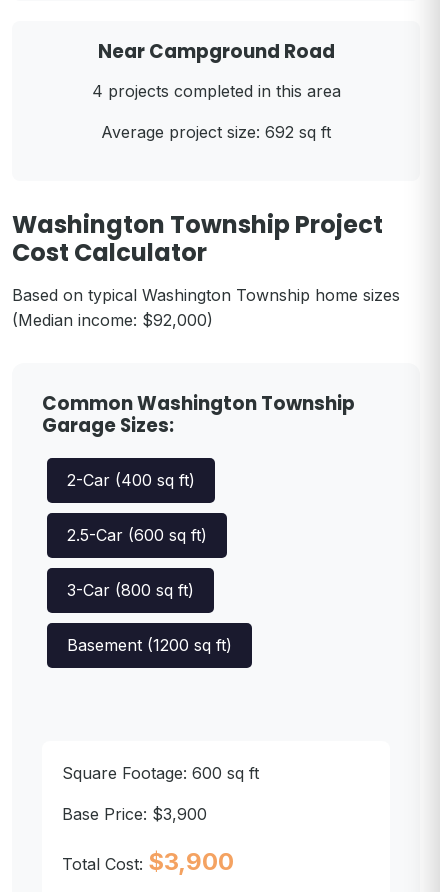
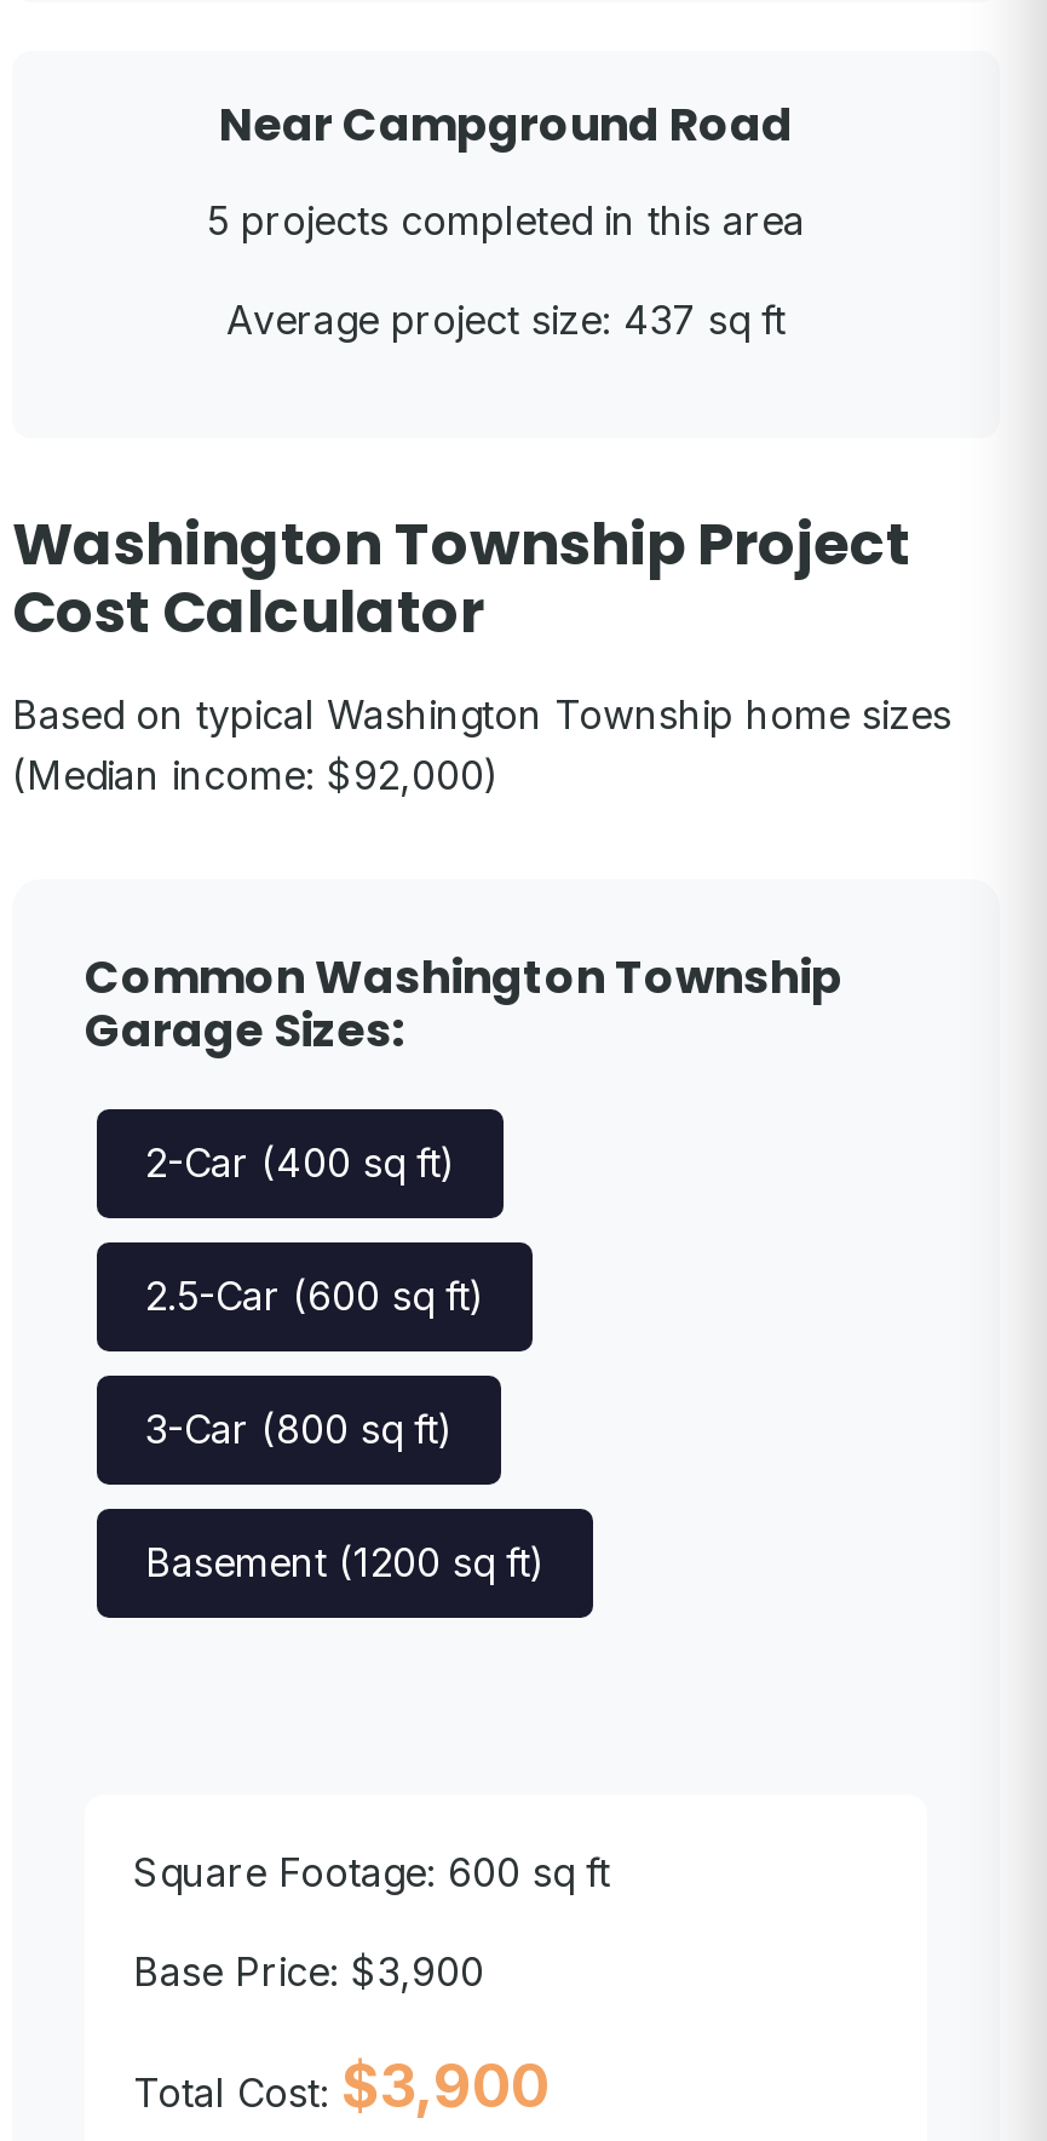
[91,81,340,101] 4 projects completed in this area -> [207,196,805,245] 5 projects completed in this area
[101,122,331,142] Average project size: 692 sq ft -> [226,295,786,344] Average project size: 437 sq ft

